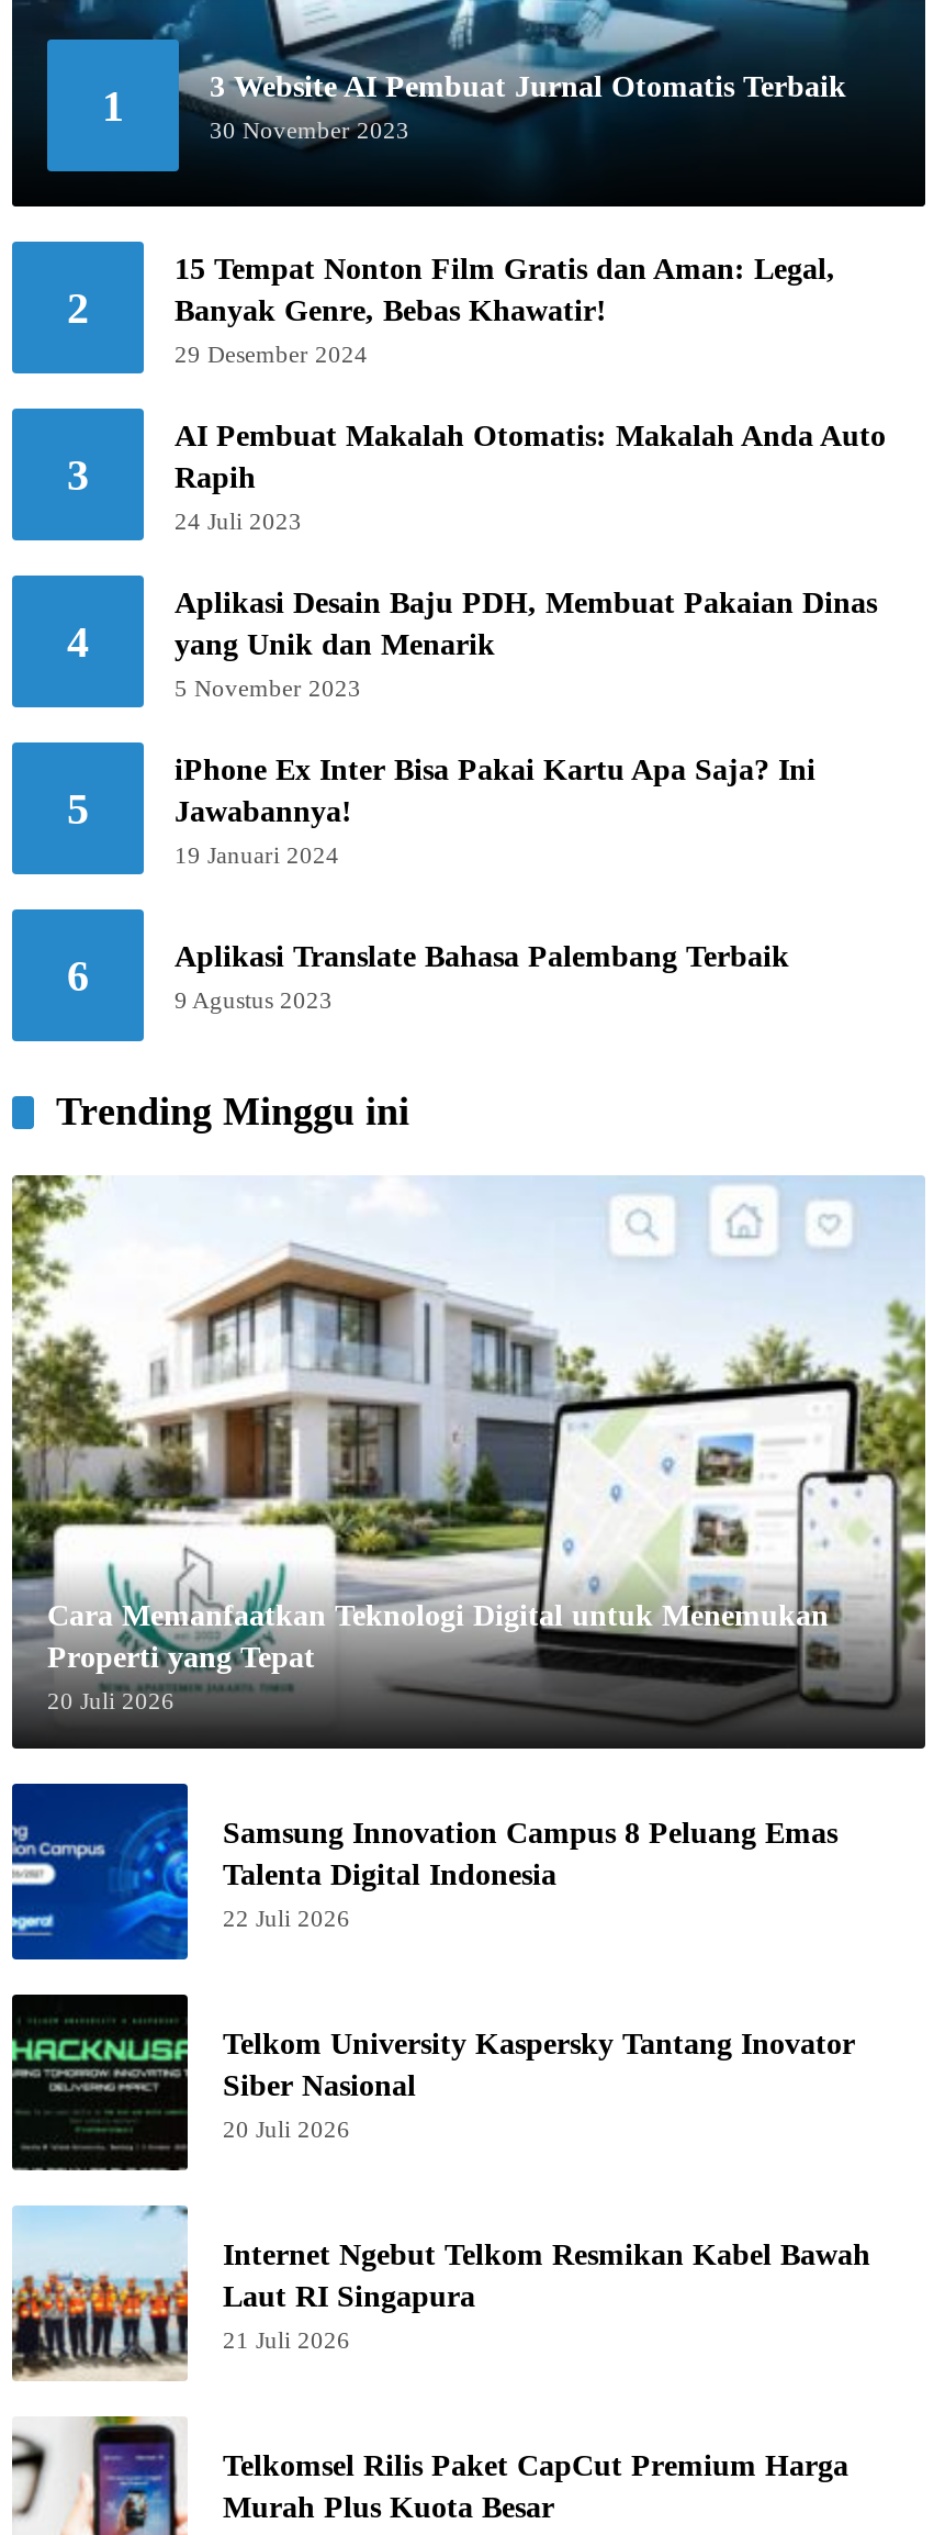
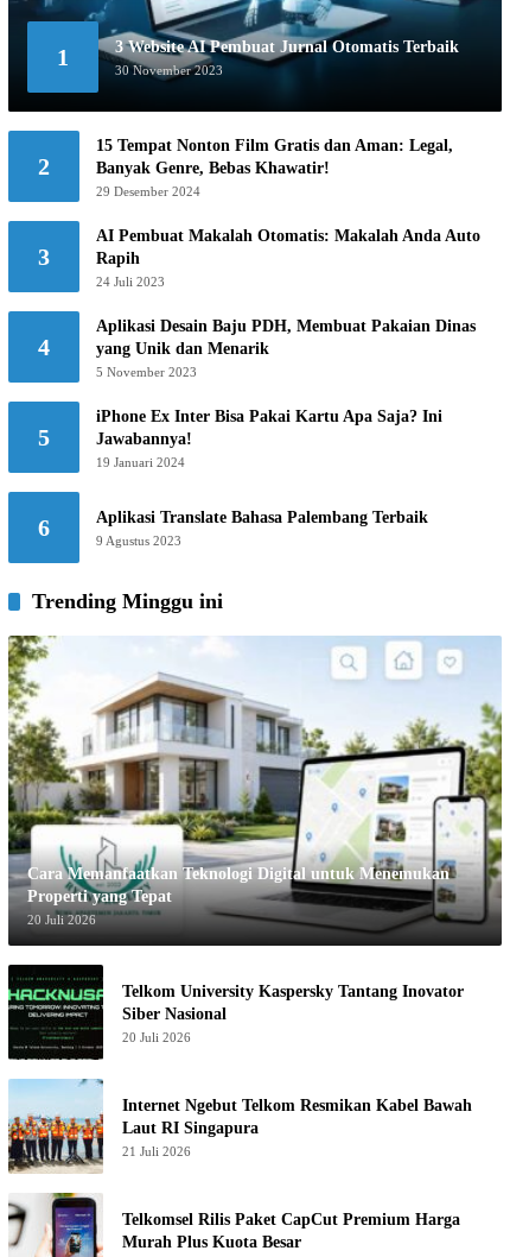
[10,1782,837,1962] [image] | Samsung Innovation Campus 8 Peluang Emas | Talenta Digital Indonesia | 22 Juli 2026 -> none

